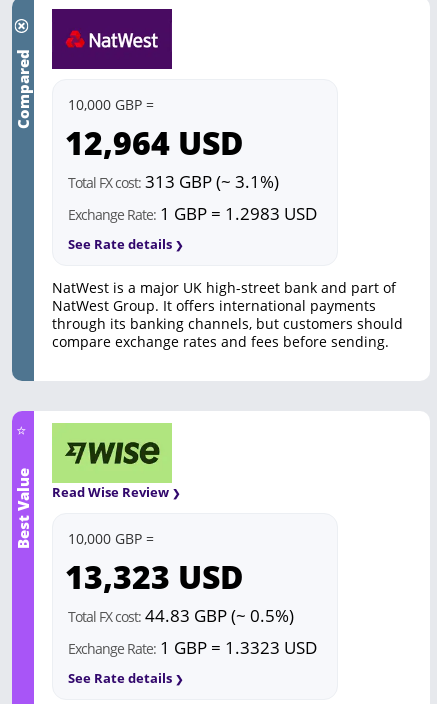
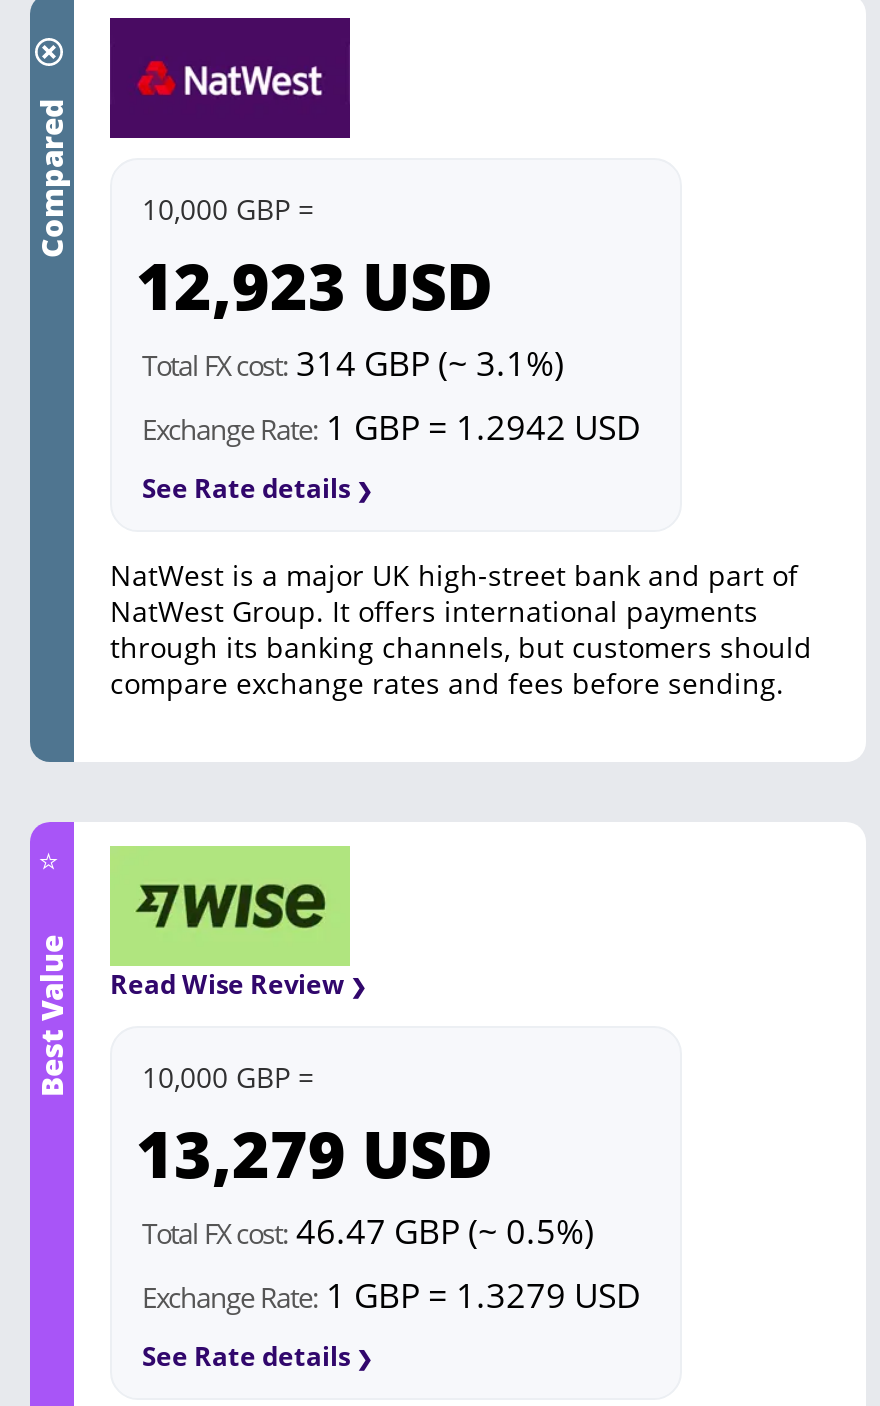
[65,121,243,164] 12,964 USD -> [136,242,492,328] 12,923 USD
[68,170,279,193] Total FX cost: 313 GBP (~ 3.1%) -> [142,340,564,386] Total FX cost: 314 GBP (~ 3.1%)
[68,202,317,225] Exchange Rate: 1 GBP = 1.2983 USD -> [142,404,640,450] Exchange Rate: 1 GBP = 1.2942 USD
[65,555,243,598] 13,323 USD -> [136,1110,492,1196] 13,279 USD
[68,604,294,627] Total FX cost: 44.83 GBP (~ 0.5%) -> [142,1209,594,1255] Total FX cost: 46.47 GBP (~ 0.5%)
[68,636,317,659] Exchange Rate: 1 GBP = 1.3323 USD -> [142,1273,640,1319] Exchange Rate: 1 GBP = 1.3279 USD

